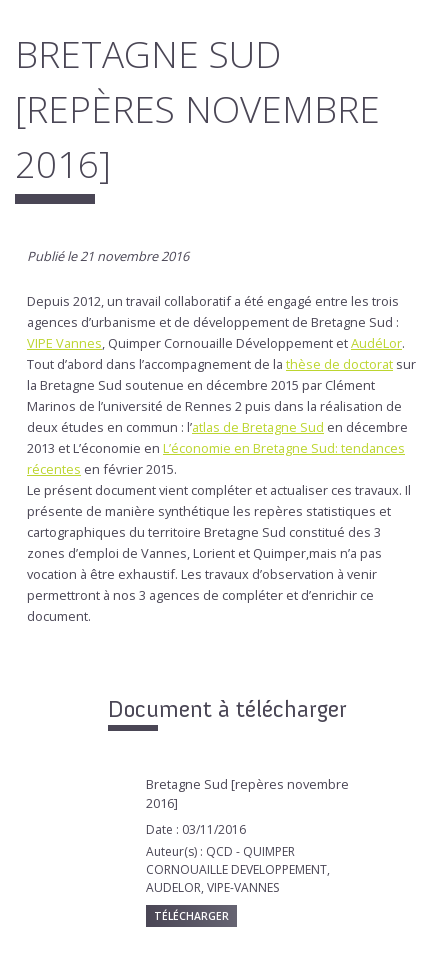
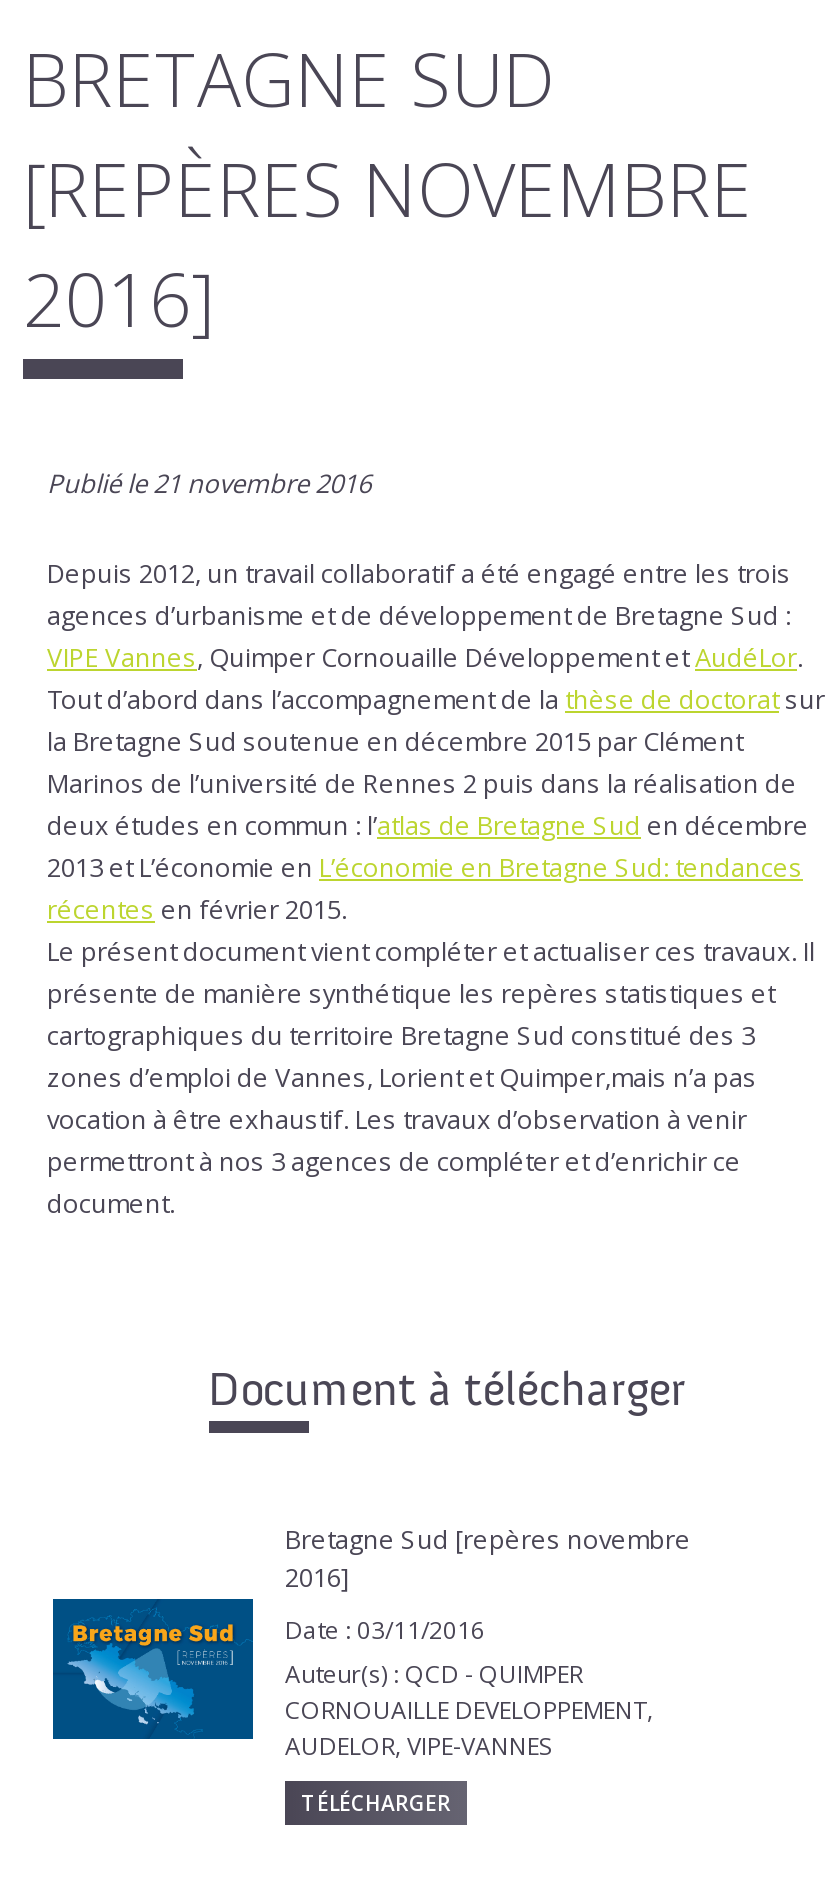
none -> [51,1597,255,1741] [image]

